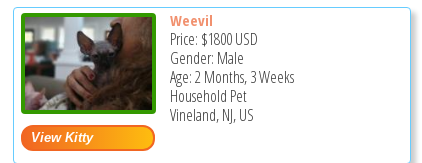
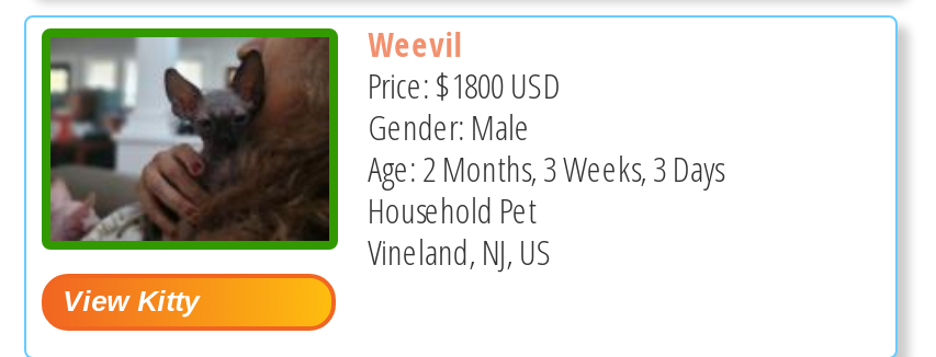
[170,66,294,88] Age: 2 Months, 3 Weeks -> [368,145,723,193] Age: 2 Months, 3 Weeks, 3 Days

